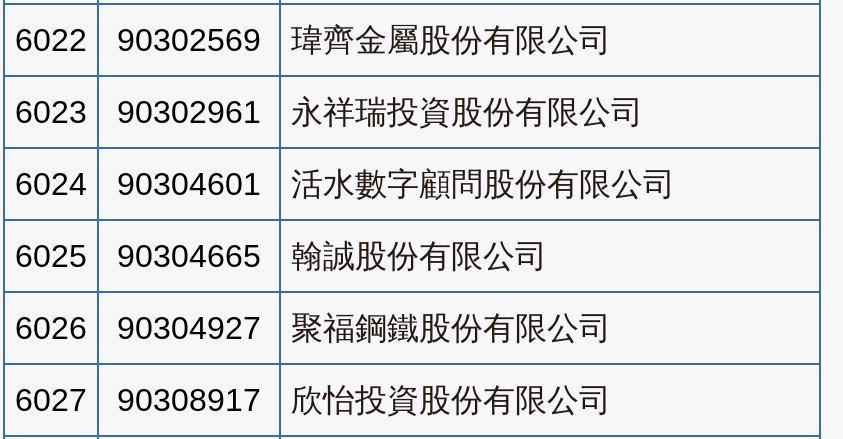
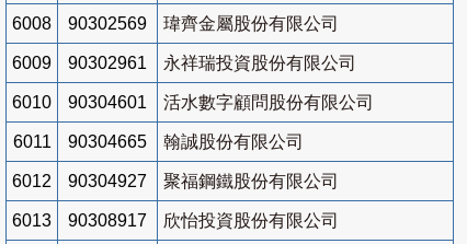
[15,23,611,57] 6022 90302569 瑋齊金屬股份有限公司 -> [12,14,339,33] 6008 90302569 瑋齊金屬股份有限公司
[15,95,643,129] 6023 90302961 永祥瑞投資股份有限公司 -> [12,54,356,72] 6009 90302961 永祥瑞投資股份有限公司
[15,167,675,201] 6024 90304601 活水數字顧問股份有限公司 -> [12,93,374,111] 6010 90304601 活水數字顧問股份有限公司
[15,239,547,273] 6025 90304665 翰誠股份有限公司 -> [13,132,304,151] 6011 90304665 翰誠股份有限公司
[15,311,611,345] 6026 90304927 聚福鋼鐵股份有限公司 -> [12,172,339,190] 6012 90304927 聚福鋼鐵股份有限公司
[15,383,611,417] 6027 90308917 欣怡投資股份有限公司 -> [12,211,339,230] 6013 90308917 欣怡投資股份有限公司

